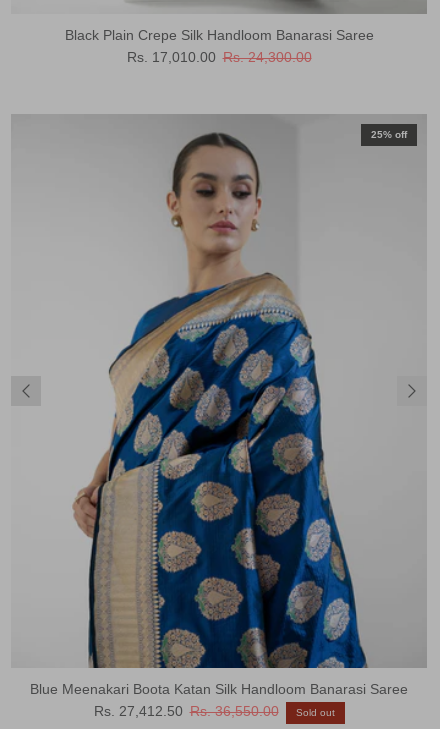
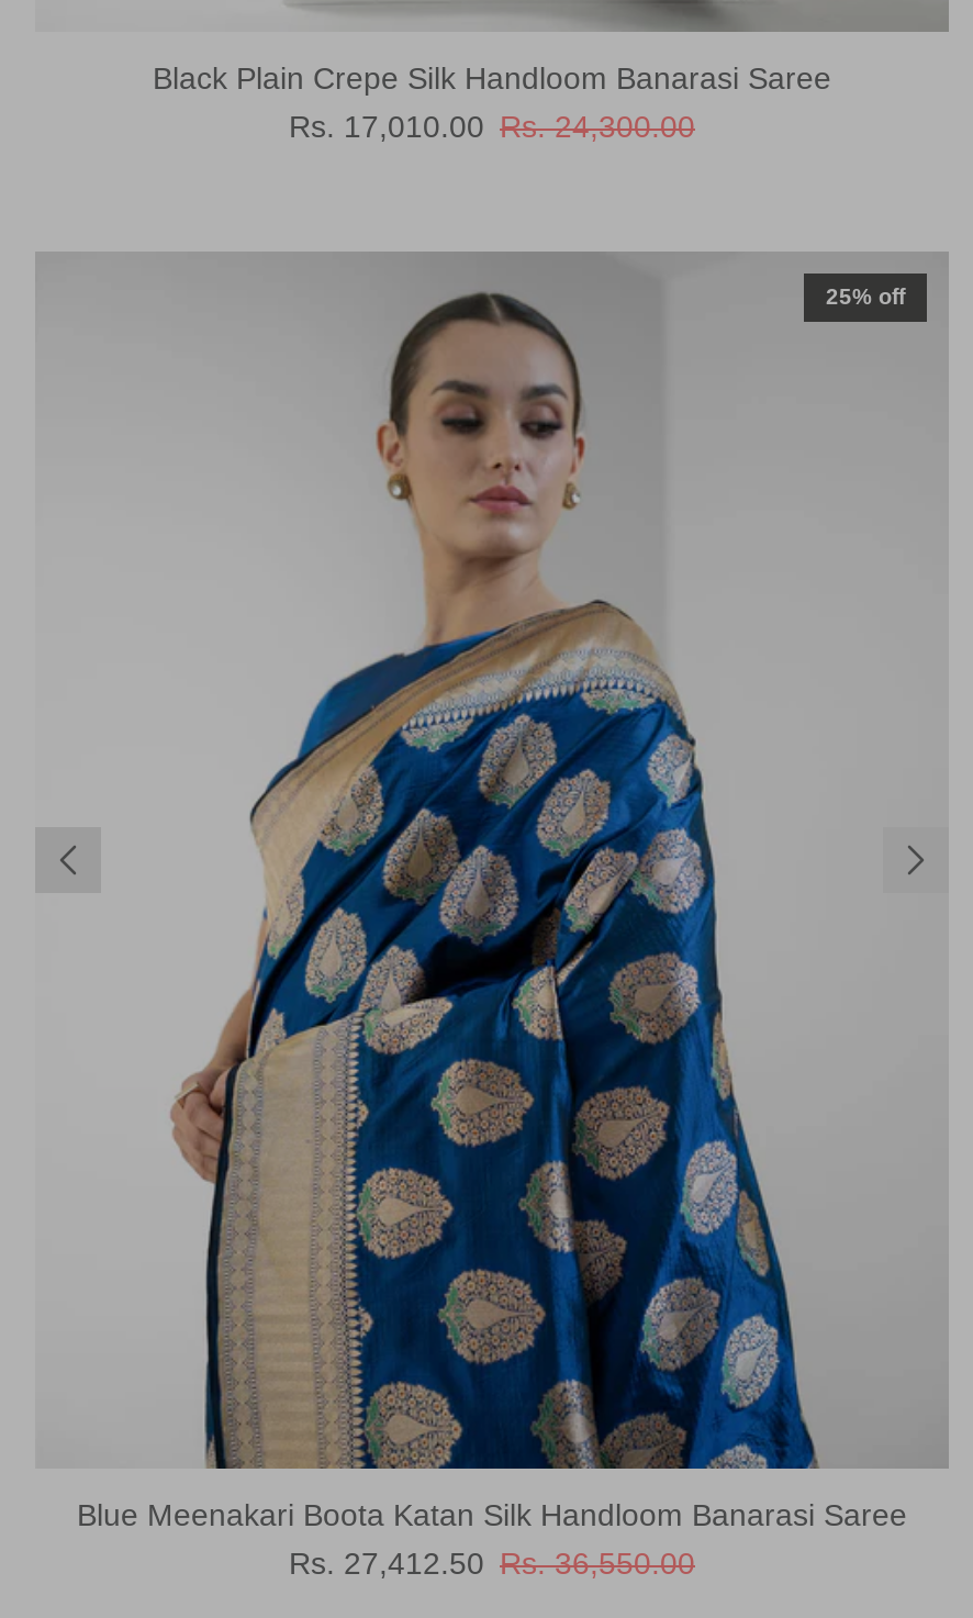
[295,707,334,718] Sold out -> none

